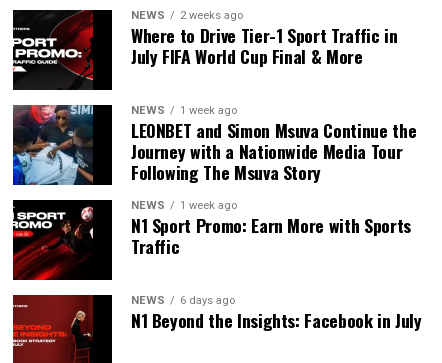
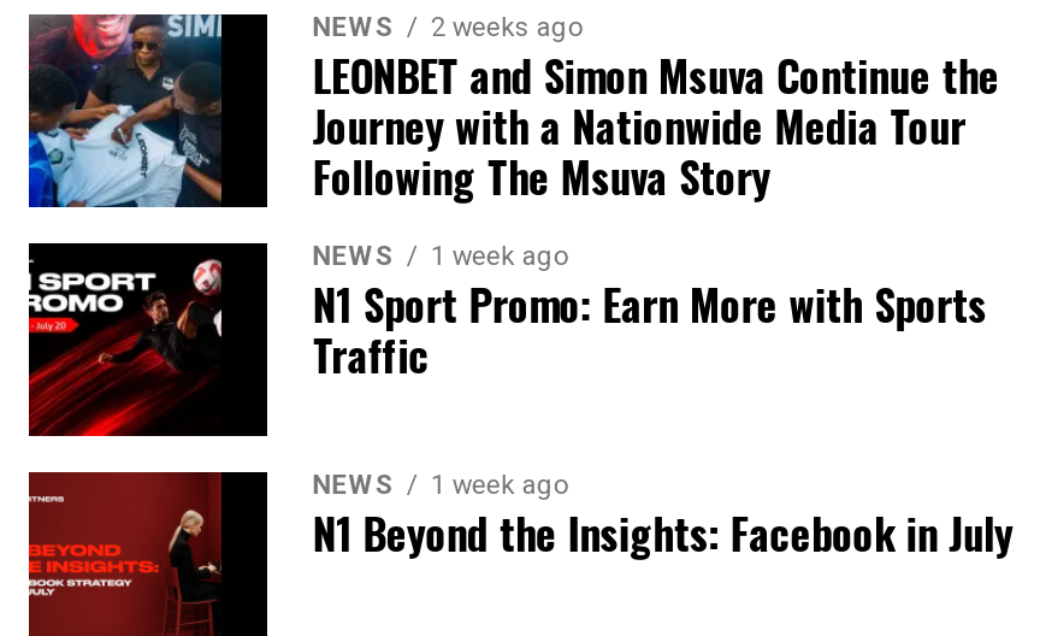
[12,9,397,117] [image] | Where to Drive Tier-1 Sport Traffic in | July FIFA World Cup Final & More | NEWS | 1 week ago -> none
[131,294,235,307] NEWS 6 days ago -> [313,470,568,502] NEWS 1 week ago

